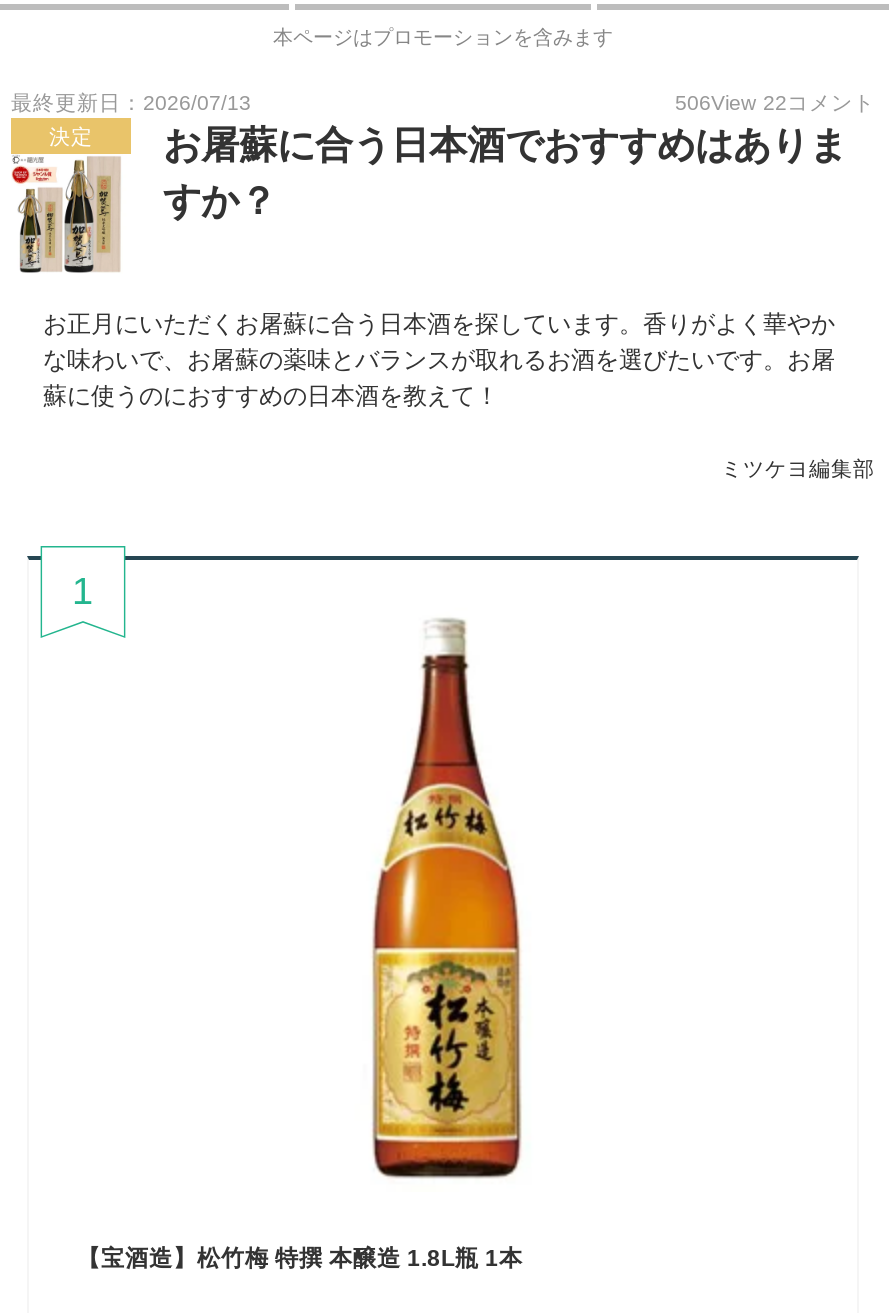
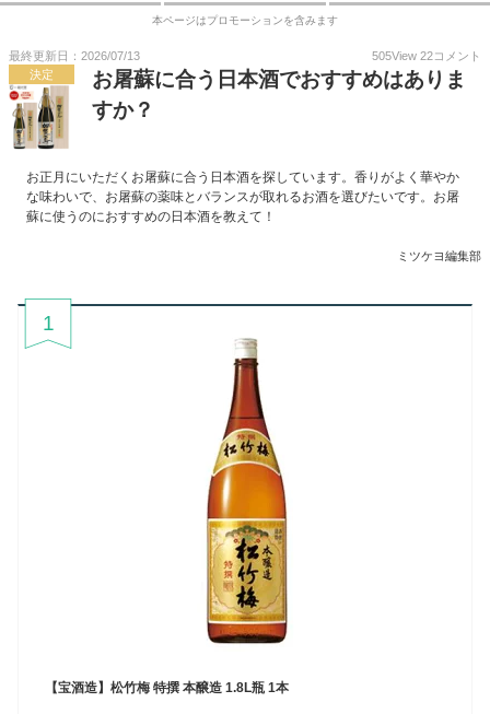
[675,89,875,113] 506View 22コメント -> [372,49,481,62] 505View 22コメント

